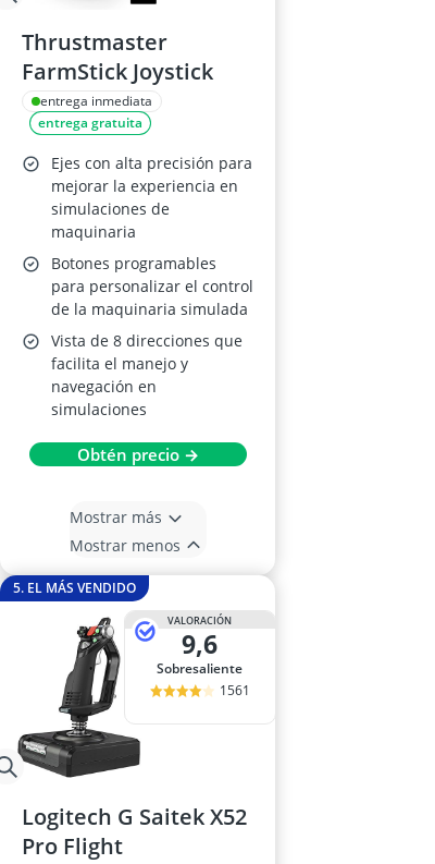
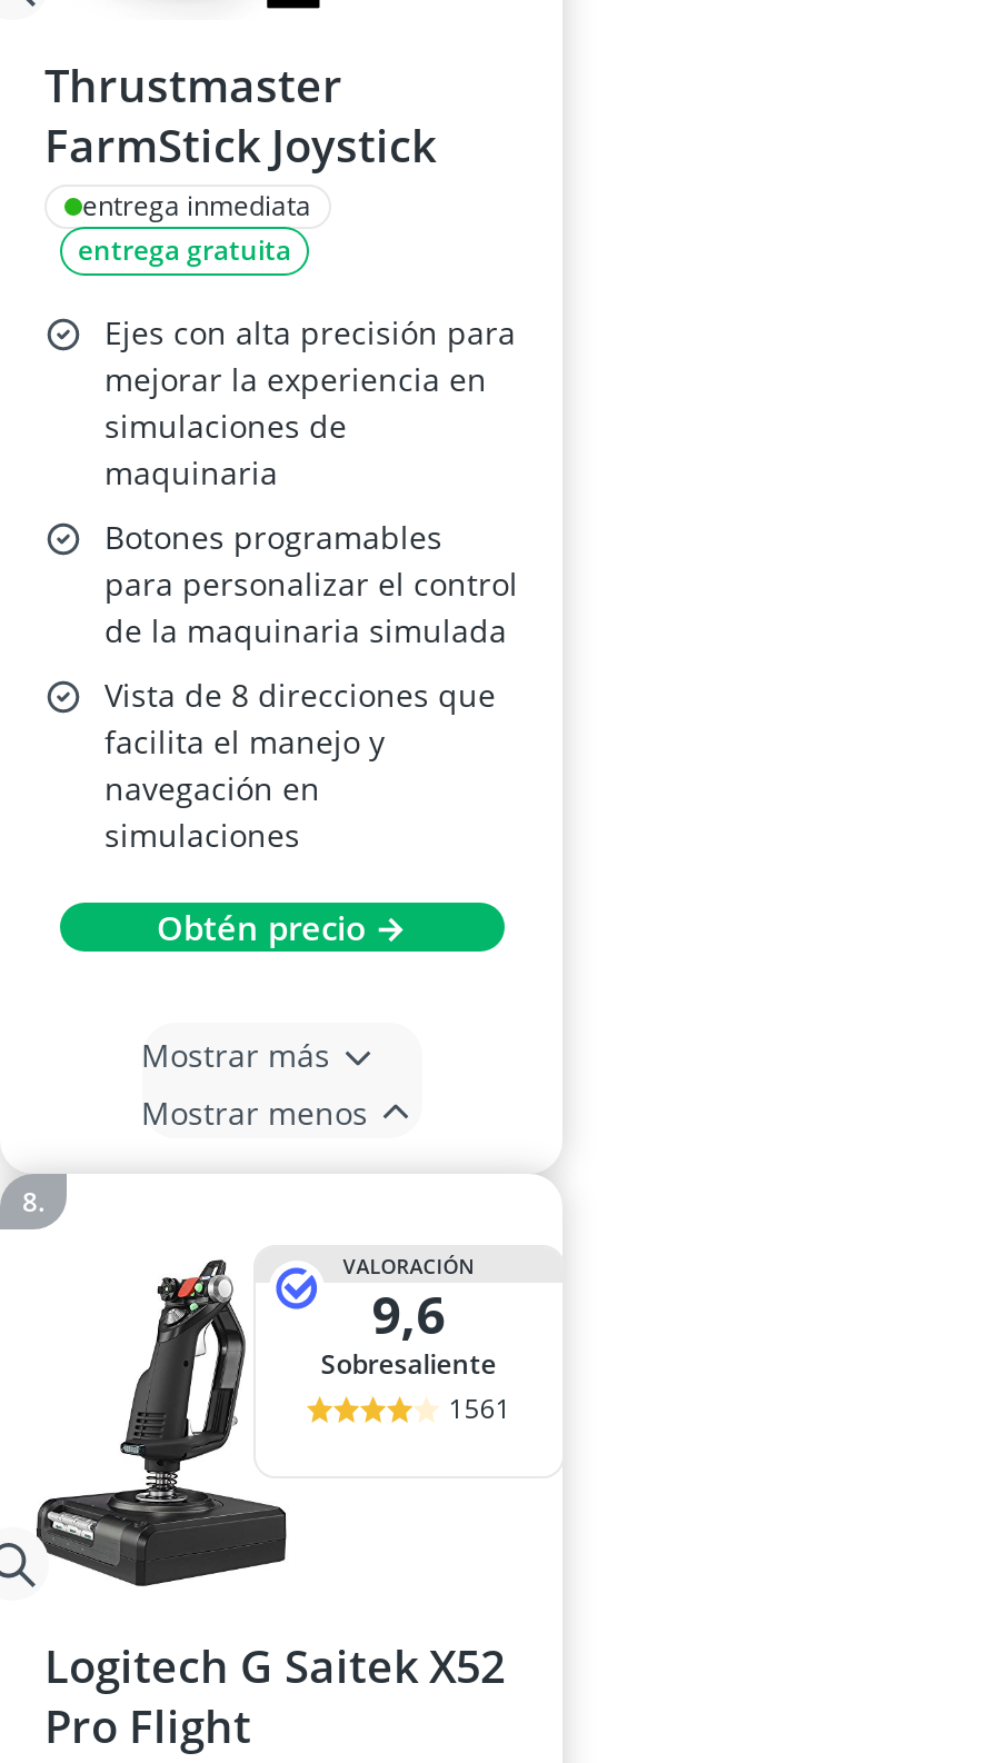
[13,579,136,597] 5. EL MÁS VENDIDO -> none

